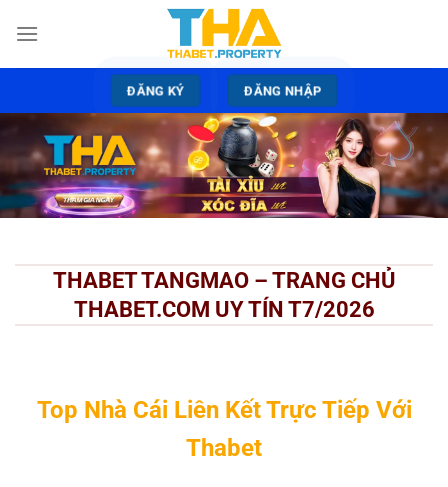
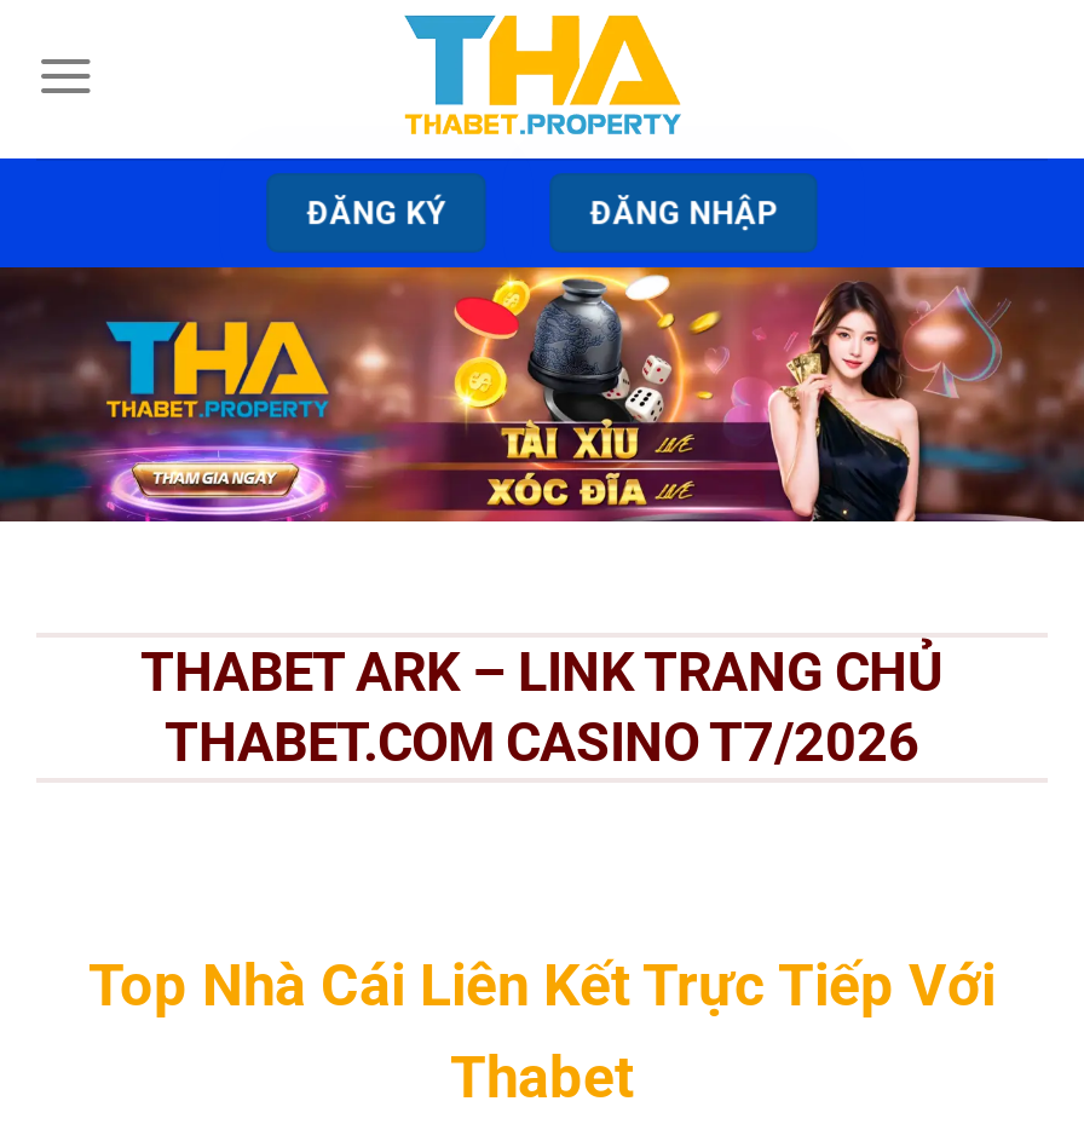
[52,267,395,322] THABET TANGMAO – TRANG CHỦ | THABET.COM UY TÍN T7/2026 -> [140,641,944,774] THABET ARK – LINK TRANG CHỦ | THABET.COM CASINO T7/2026

